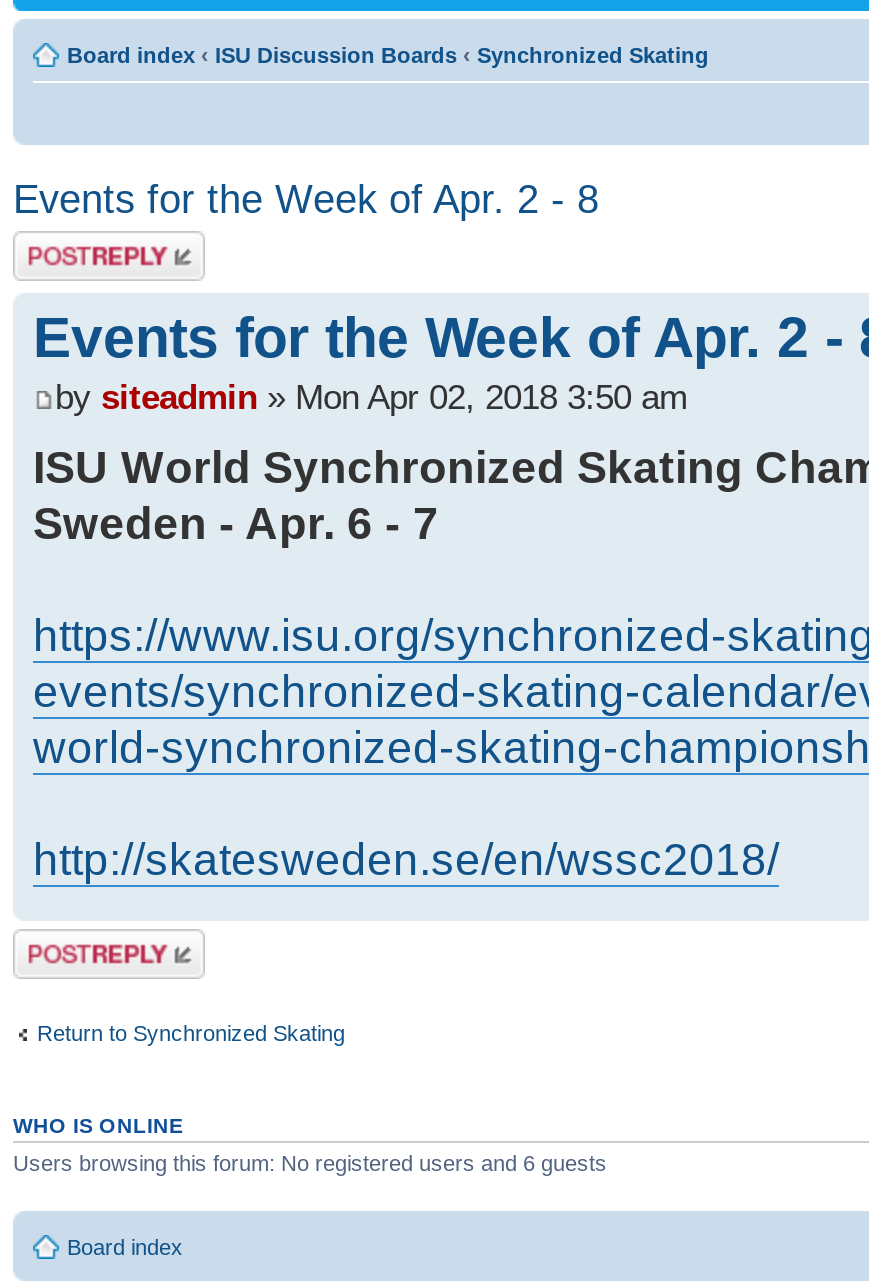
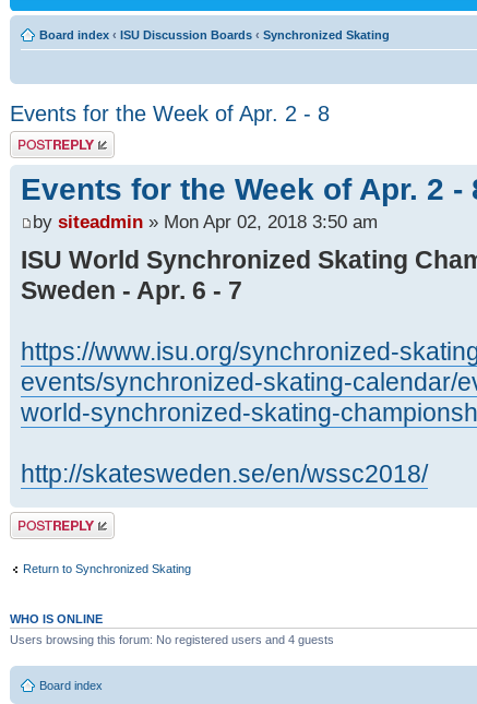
[13,1151,607,1175] Users browsing this forum: No registered users and 6 guests -> [10,633,334,646] Users browsing this forum: No registered users and 4 guests

